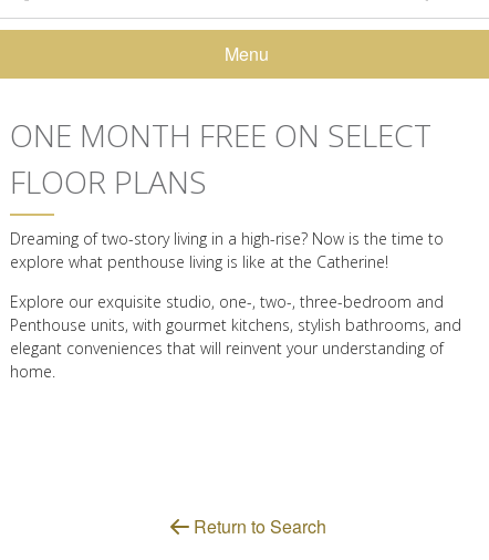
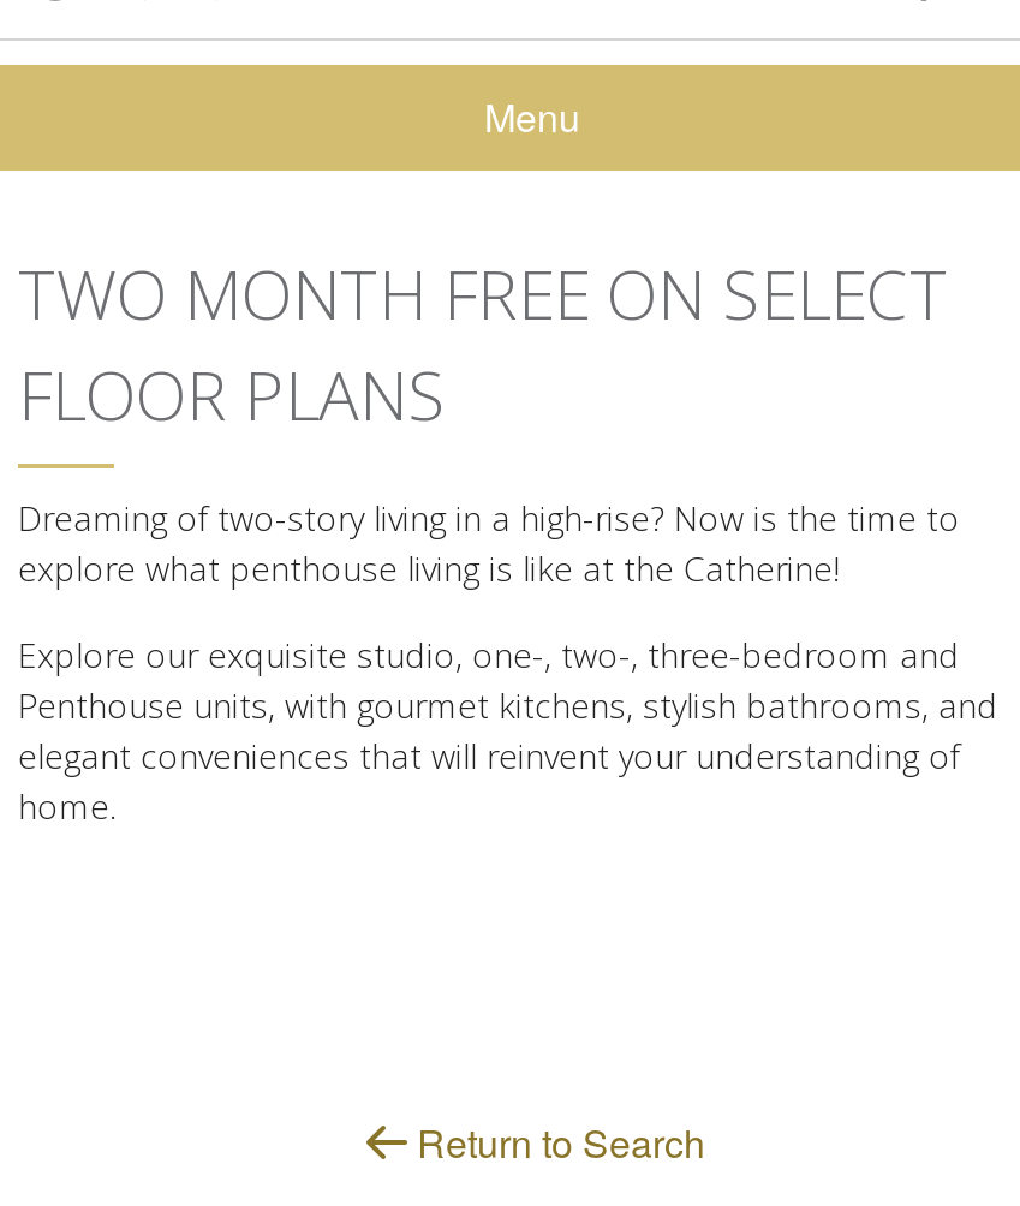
[10,115,431,157] ONE MONTH FREE ON SELECT -> [18,249,948,340] TWO MONTH FREE ON SELECT

